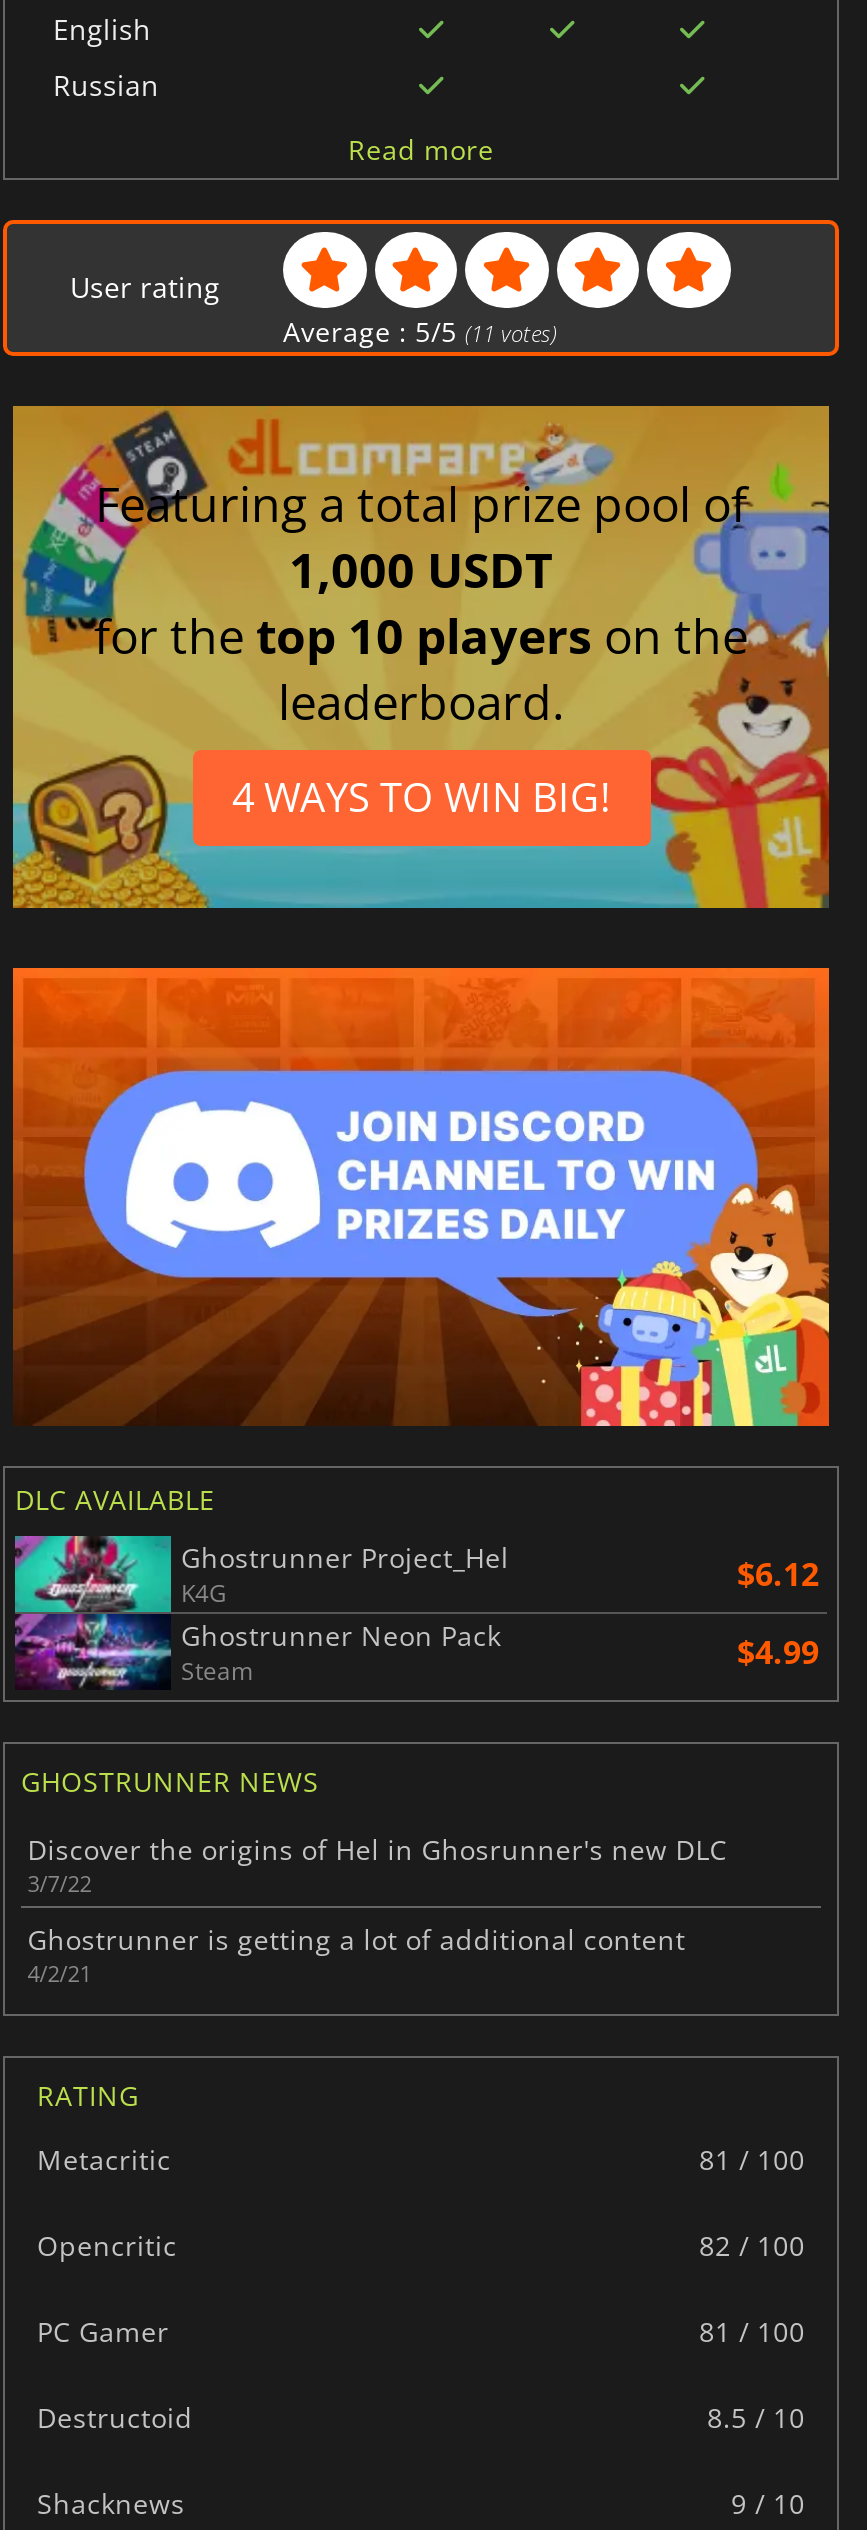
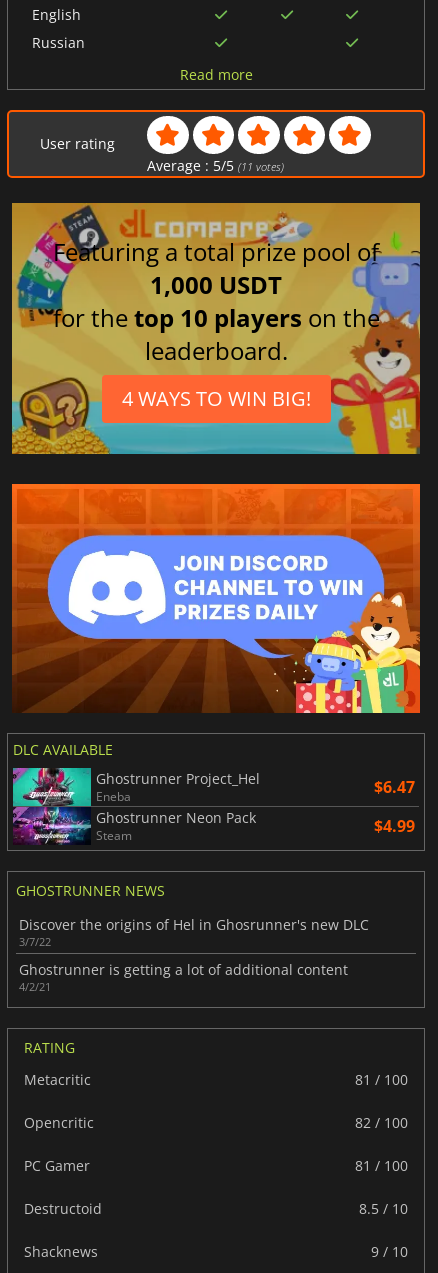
[181,1552,819,1610] K4G | $6.12 -> [96,776,415,805] Eneba | $6.47

